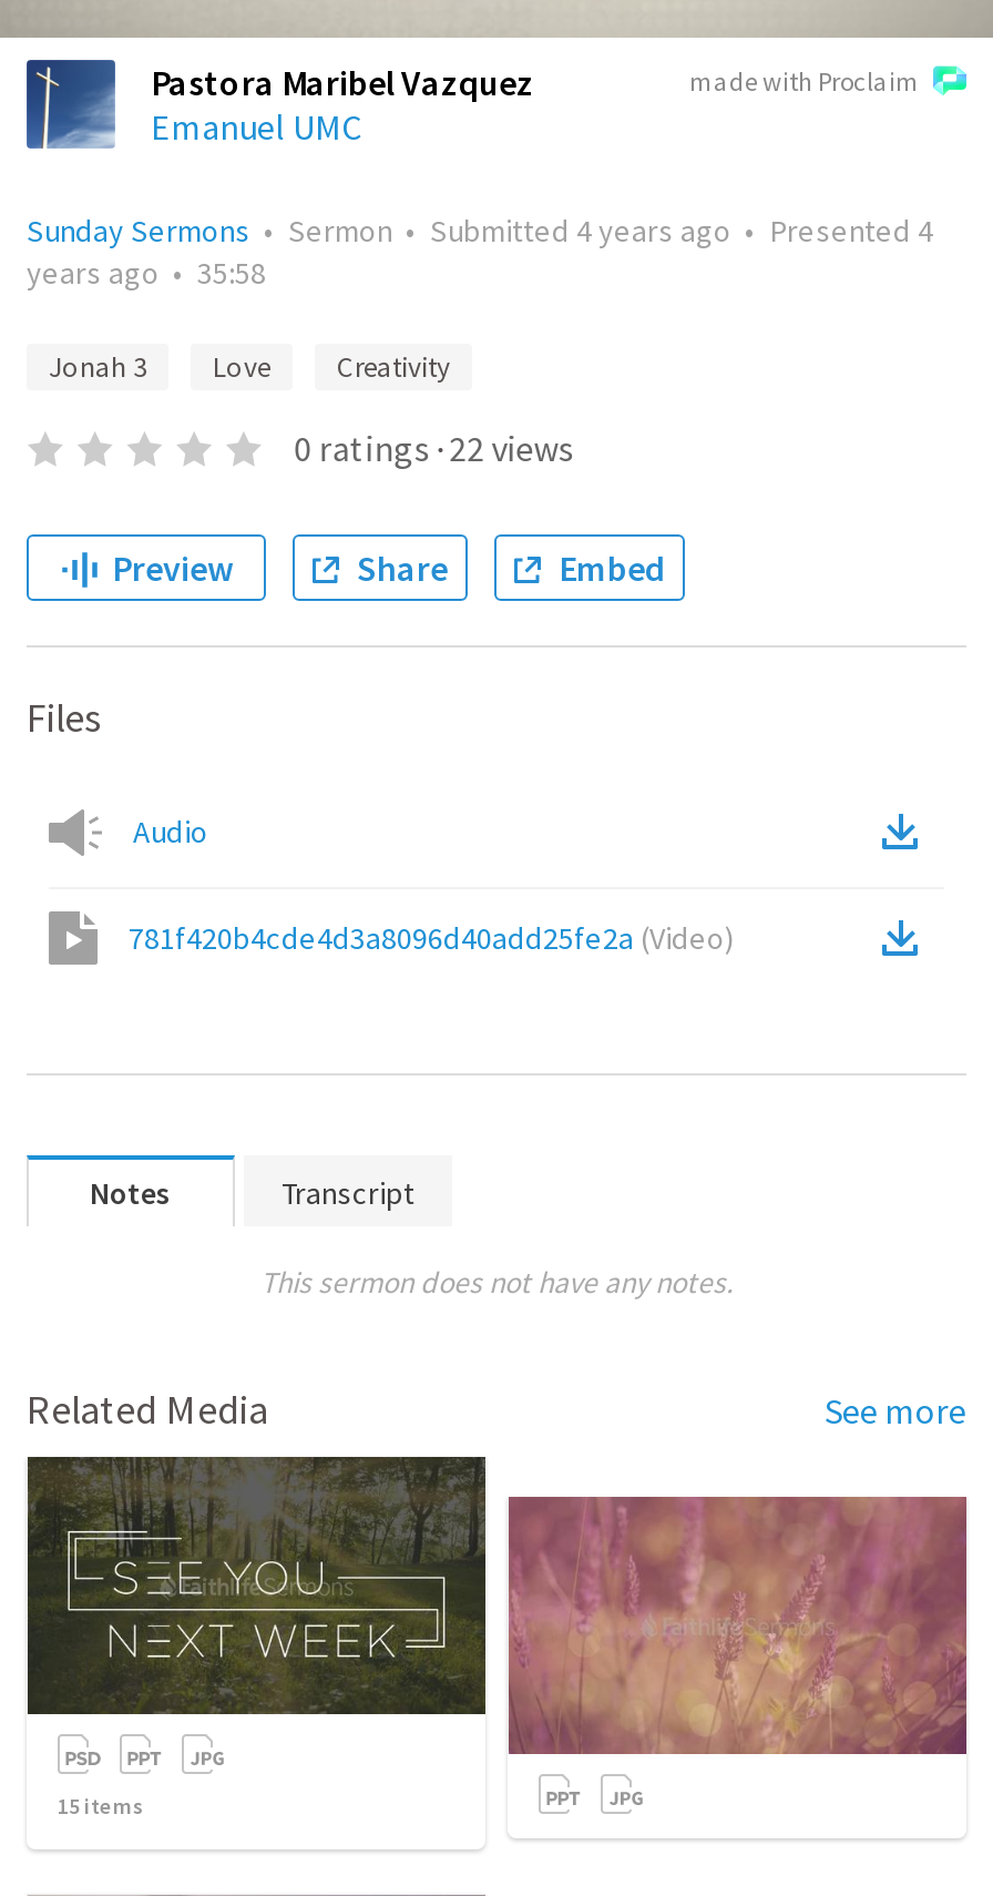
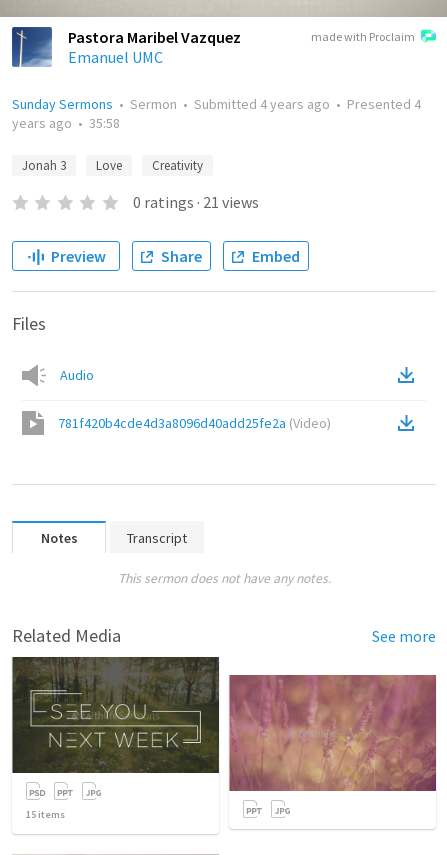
[294,426,573,470] 0 ratings · 22 views -> [133,192,259,212] 0 ratings · 21 views

